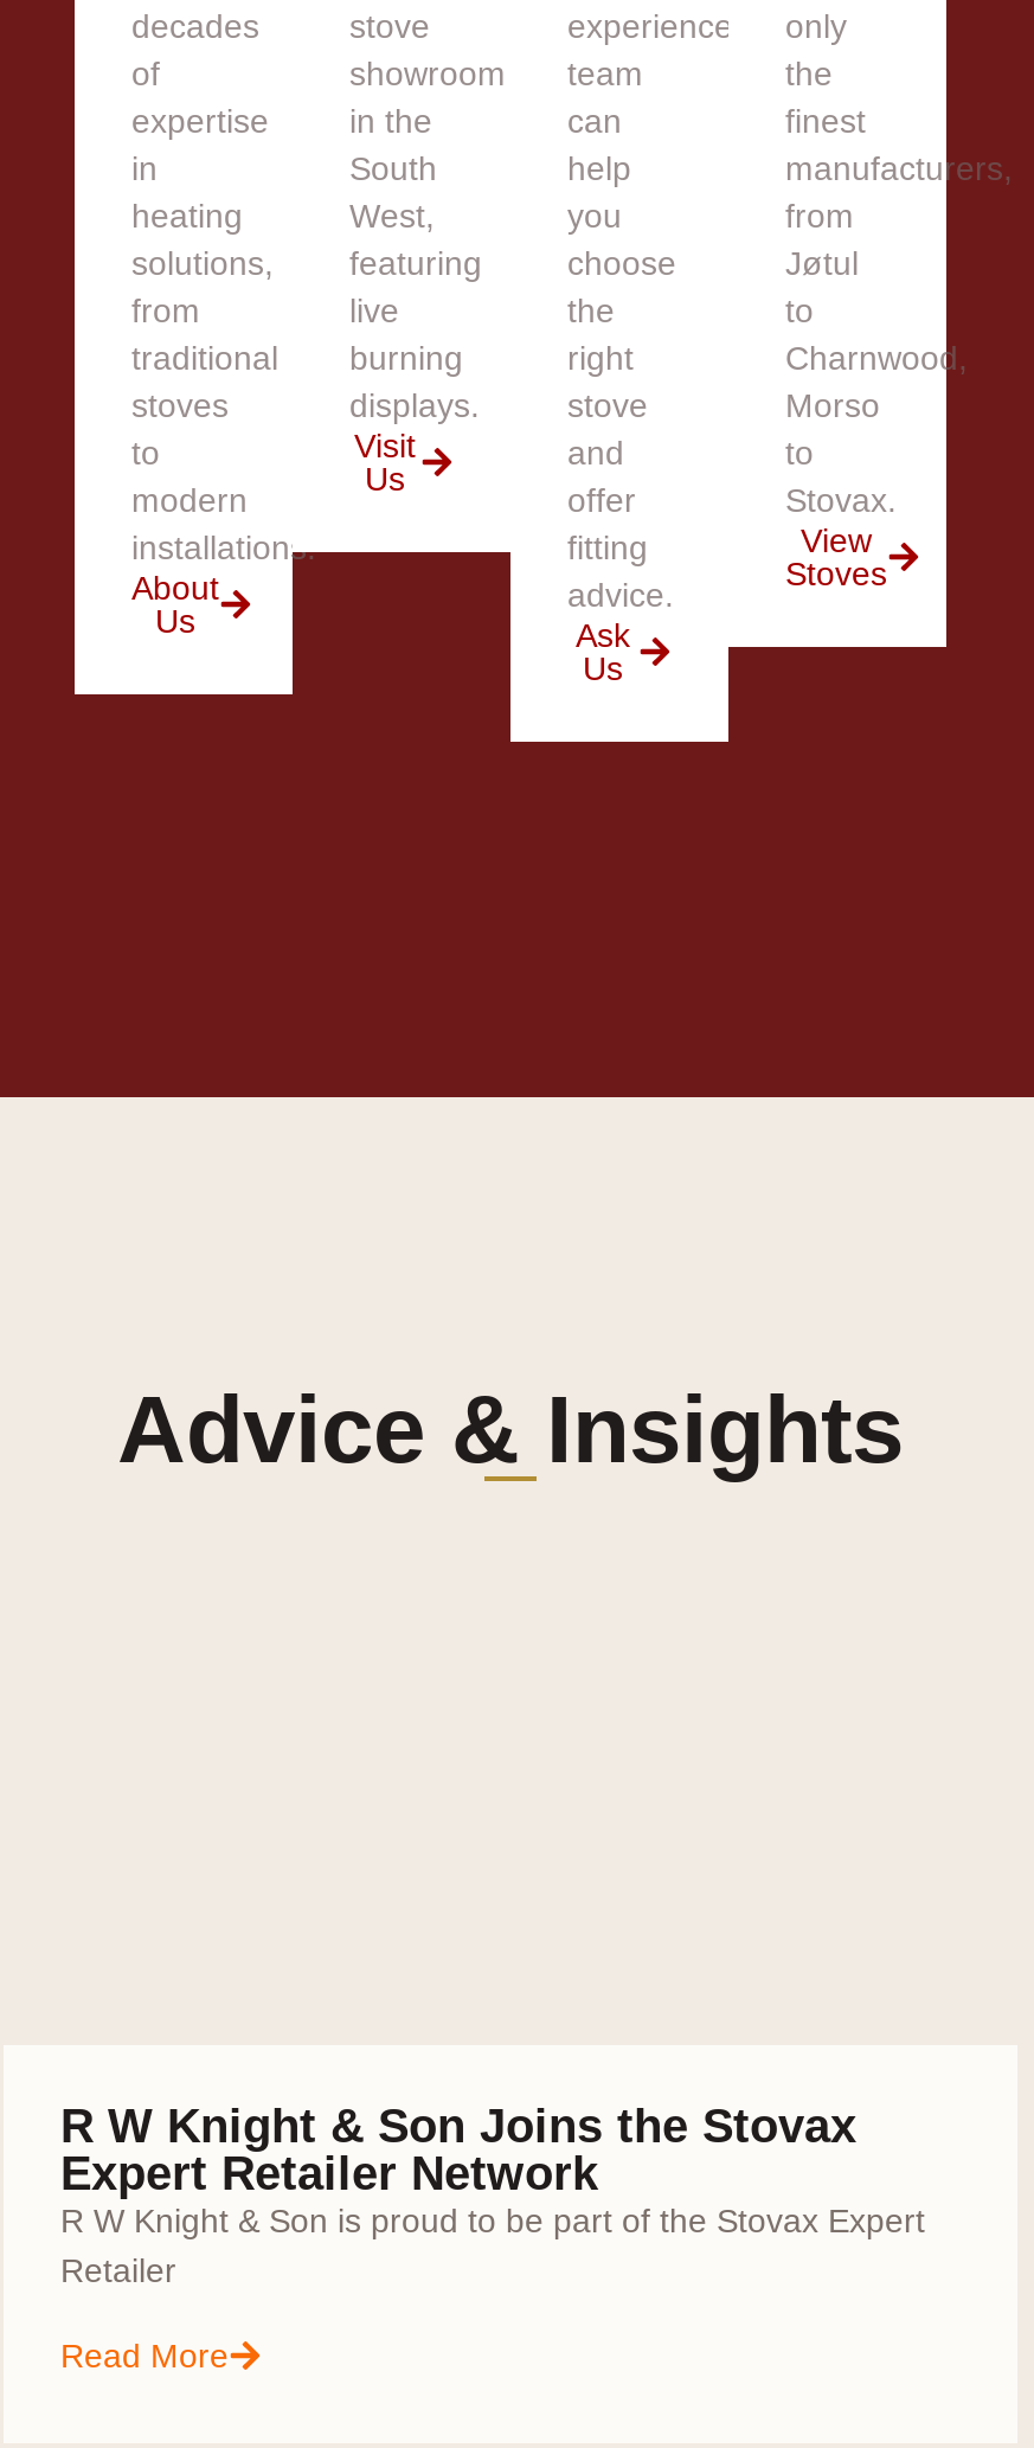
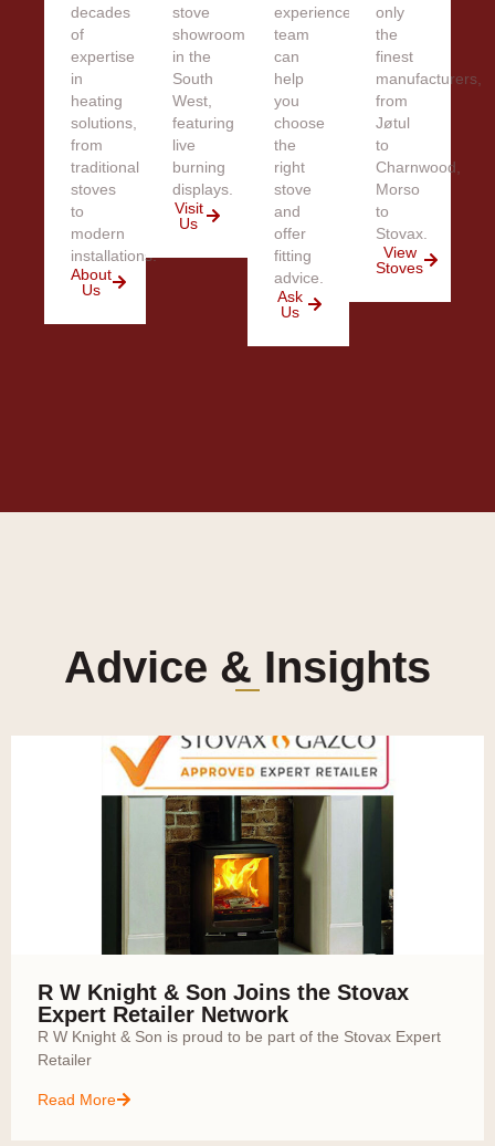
none -> [101,735,394,956] [image]

